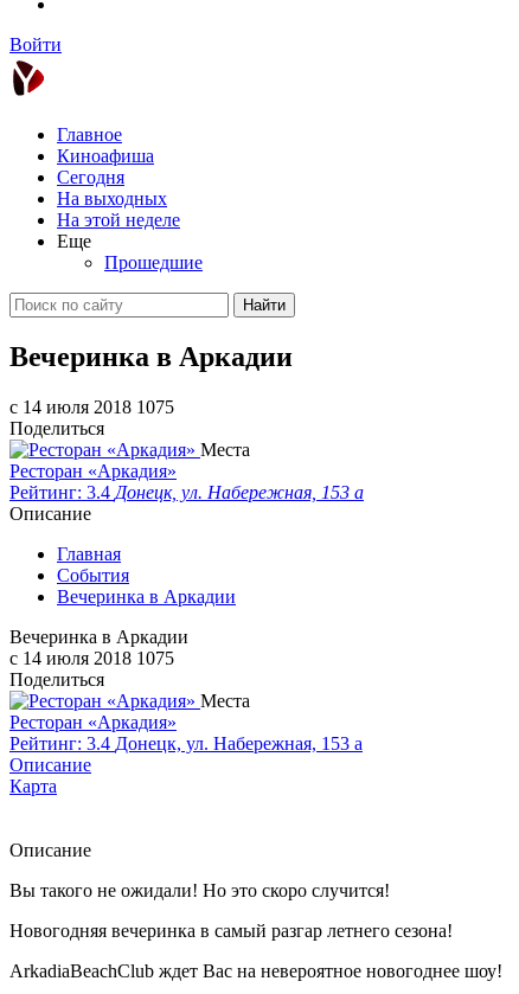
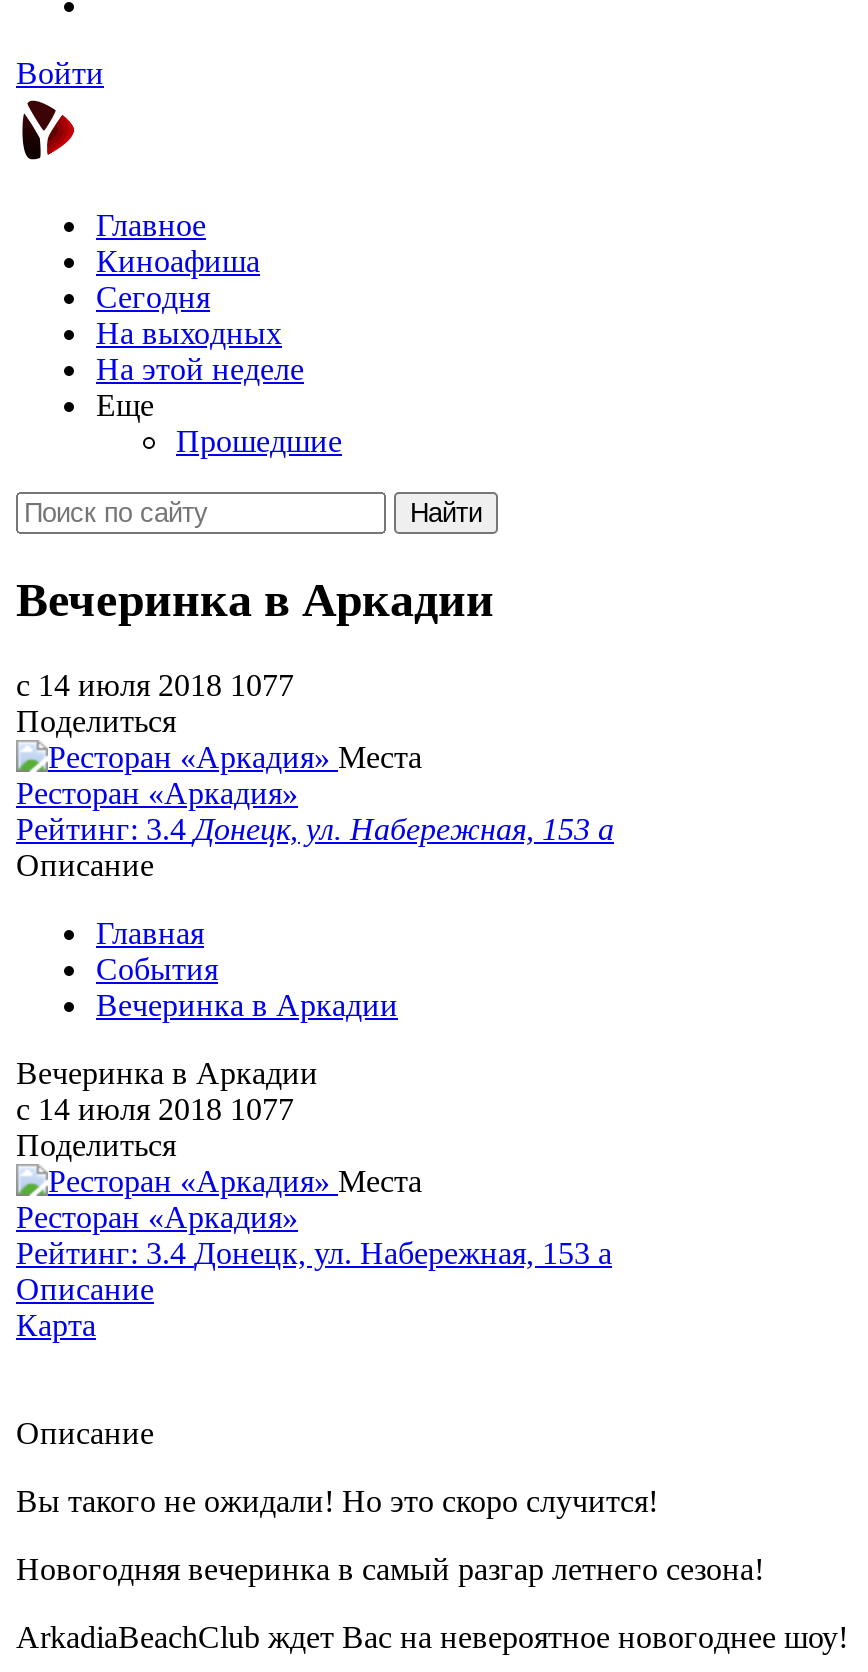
[9,397,174,417] c 14 июля 2018 1075 -> [16,668,294,702] c 14 июля 2018 1077
[9,648,174,668] c 14 июля 2018 1075 -> [16,1092,294,1126] c 14 июля 2018 1077

